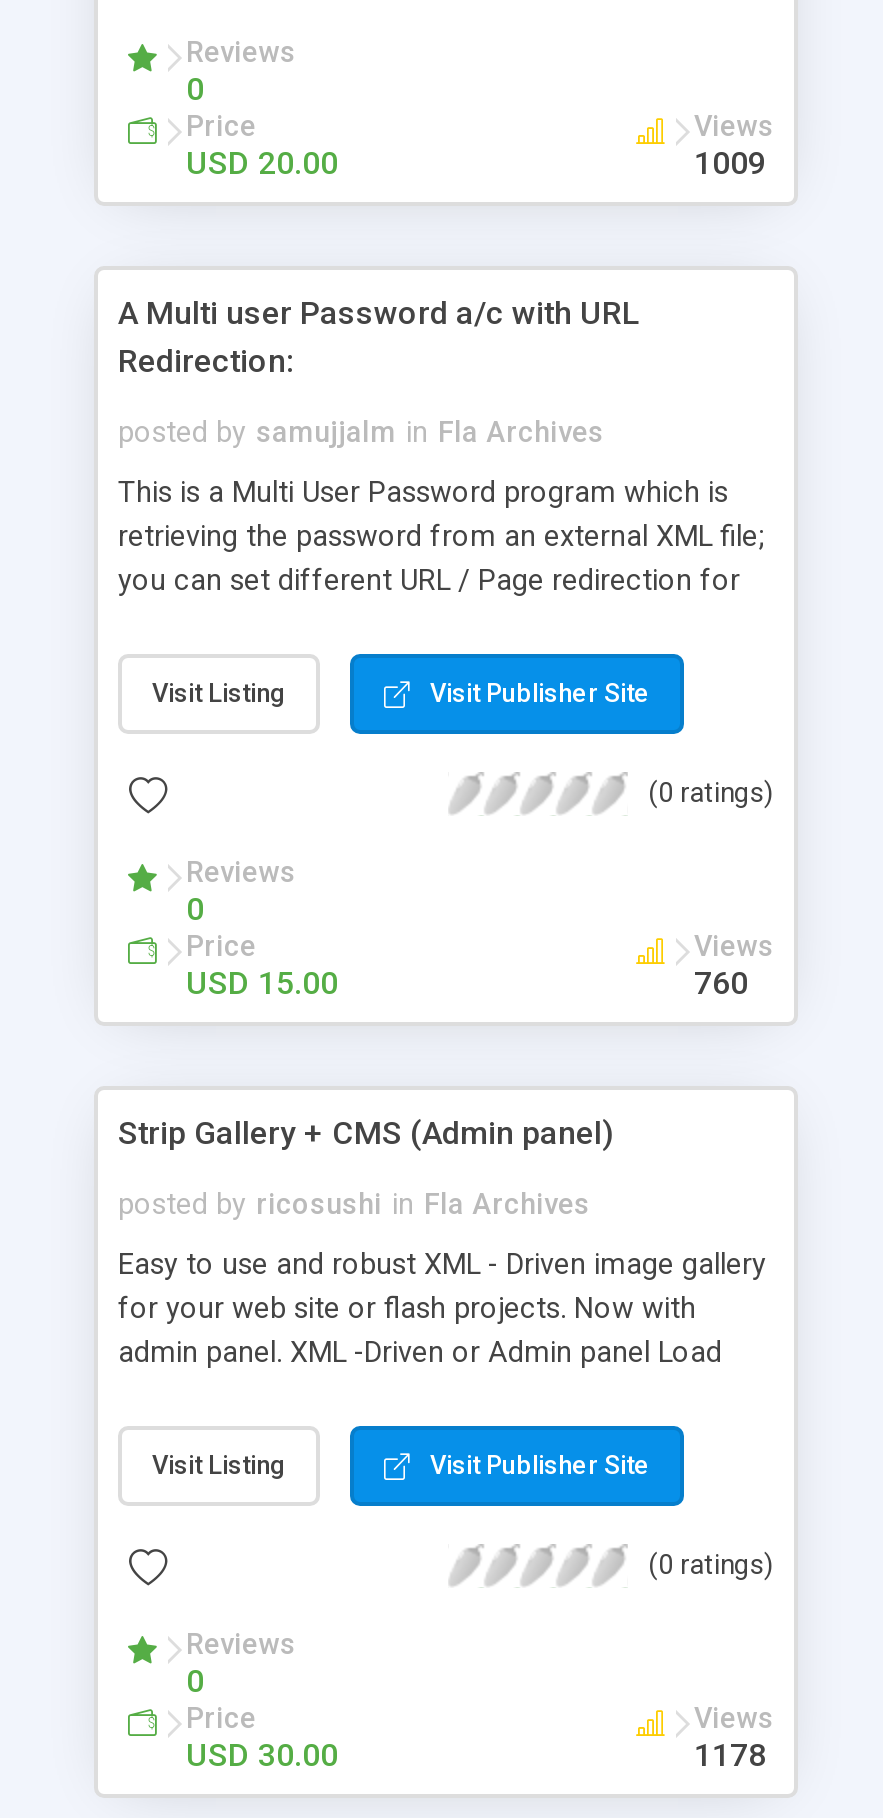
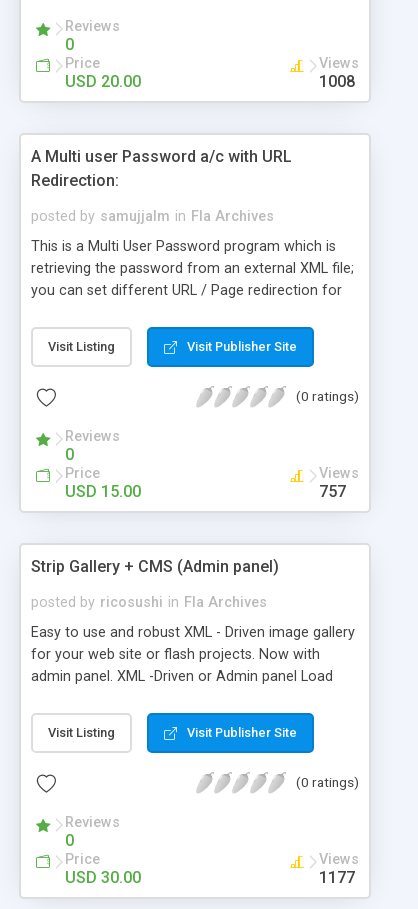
[694,144,766,182] 1009 -> [319,72,355,91] 1008
[694,964,748,1002] 760 -> [319,482,346,501] 757
[694,1736,766,1774] 1178 -> [319,868,355,887] 1177

